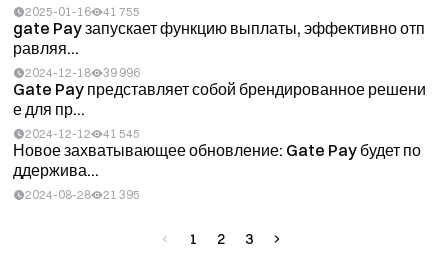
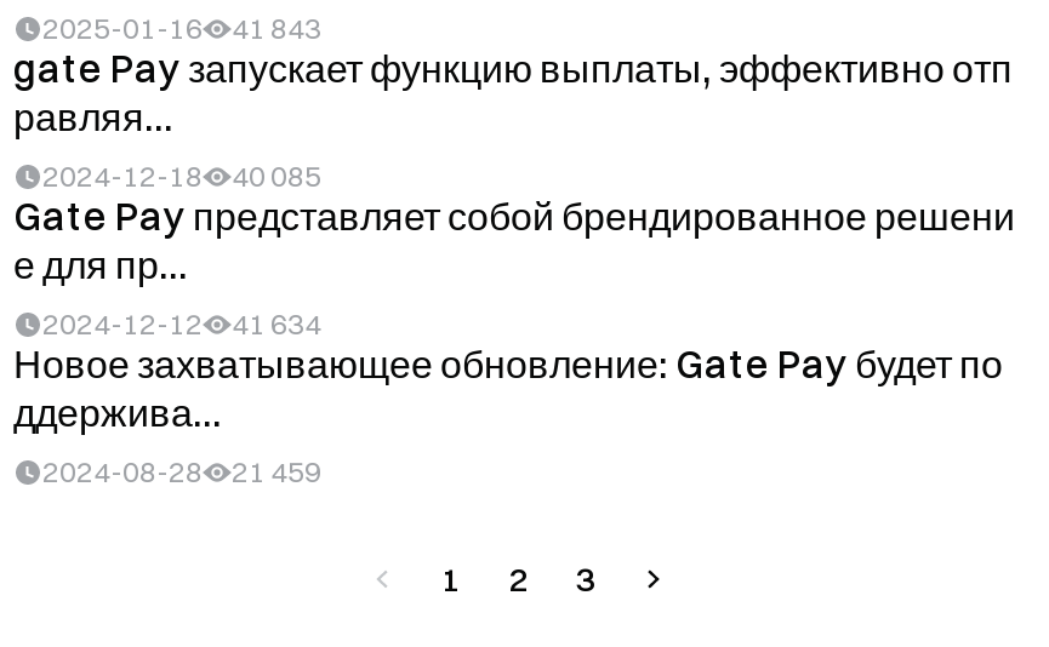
[25,4,140,19] 2025-01-16 41 755 -> [42,10,321,46] 2025-01-16 41 843
[25,65,140,80] 2024-12-18 39 996 -> [42,158,321,194] 2024-12-18 40 085
[25,126,140,141] 2024-12-12 41 545 -> [42,305,321,342] 2024-12-12 41 634
[25,187,140,202] 2024-08-28 21 395 -> [42,453,321,489] 2024-08-28 21 459

